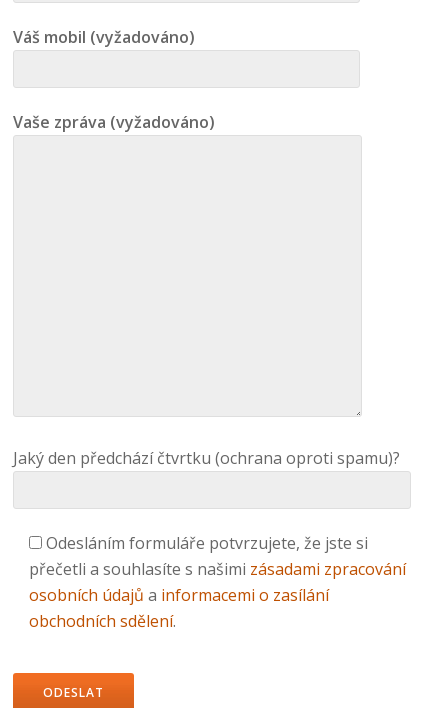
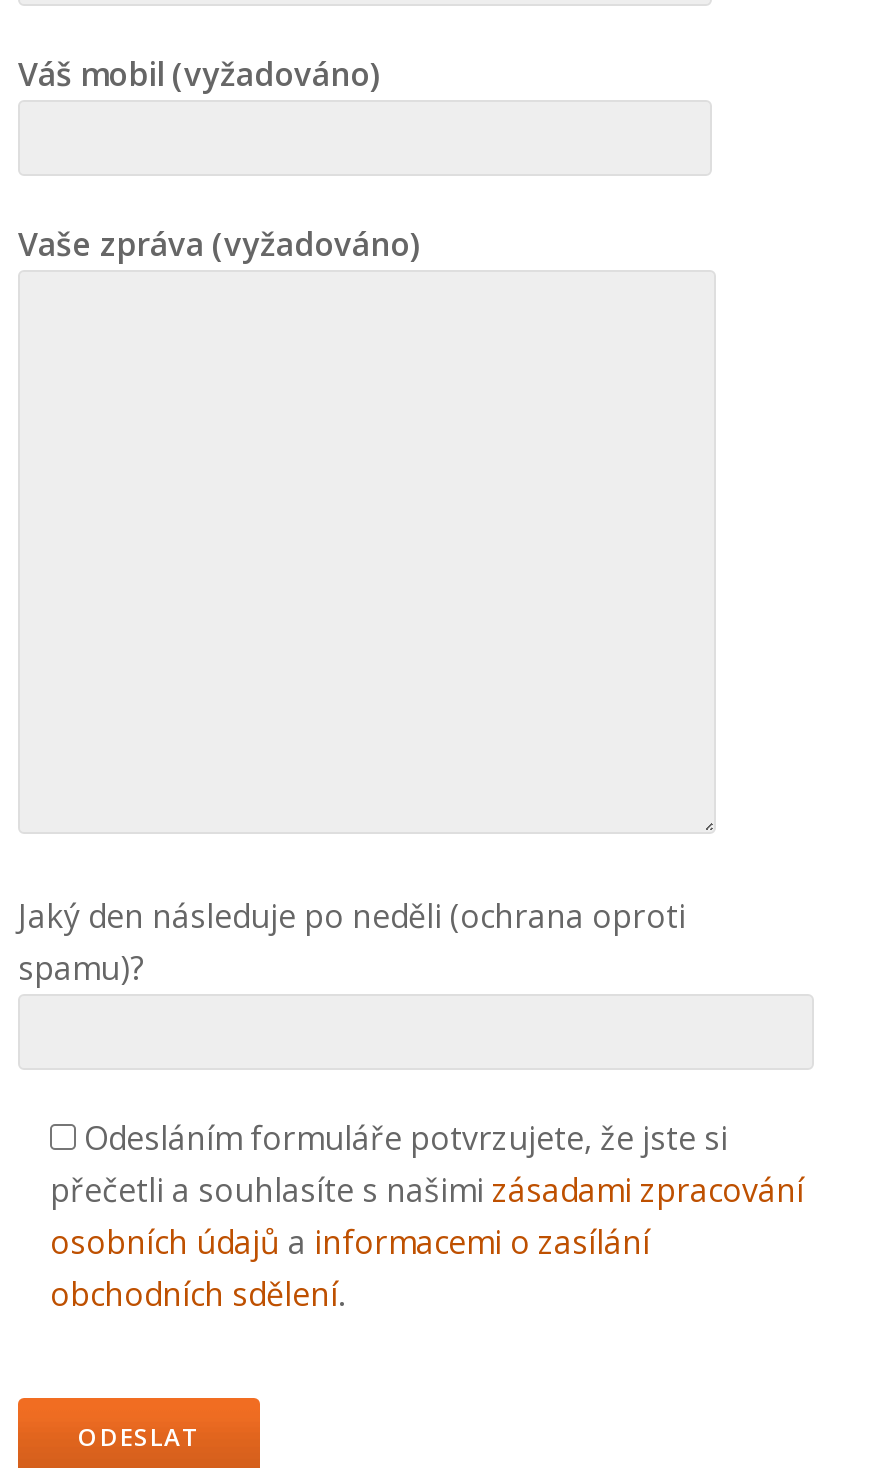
[13,447,400,469] Jaký den předchází čtvrtku (ochrana oproti spamu)? -> [18,893,686,989] Jaký den následuje po neděli (ochrana oproti | spamu)?

